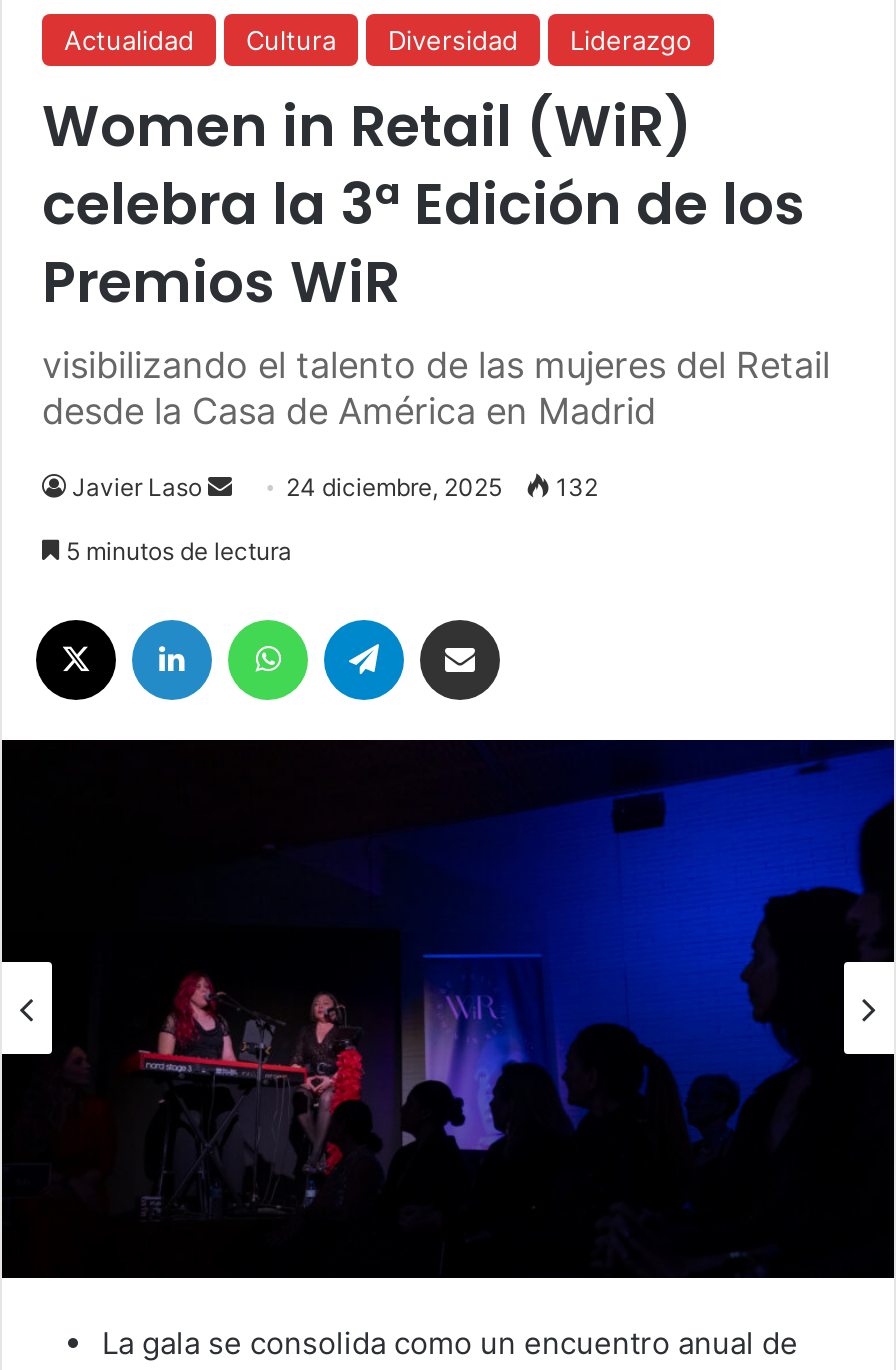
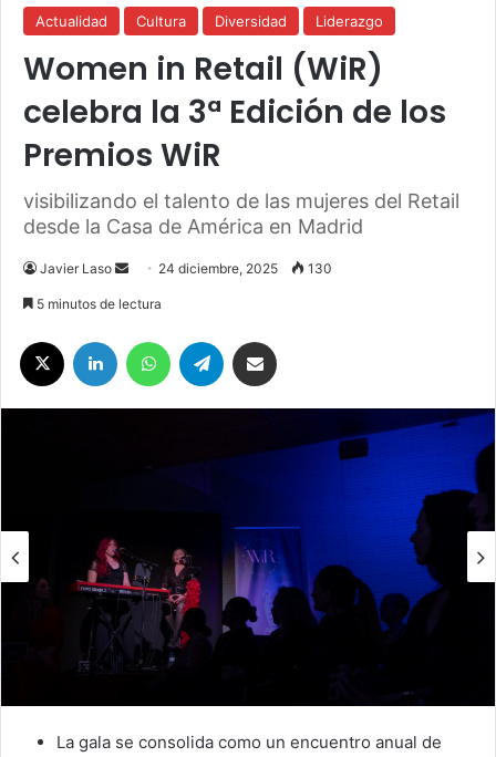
[550,472,598,502] 132 -> [304,260,332,277] 130

